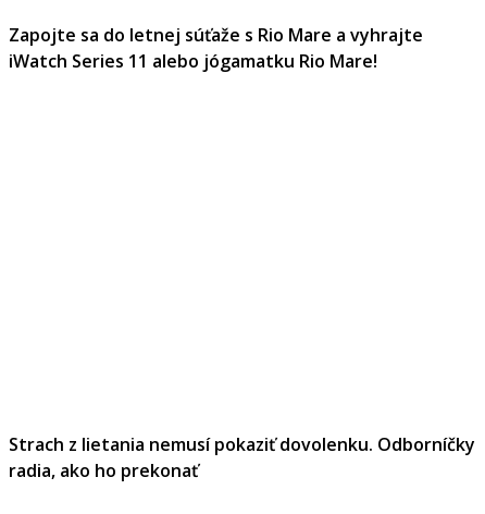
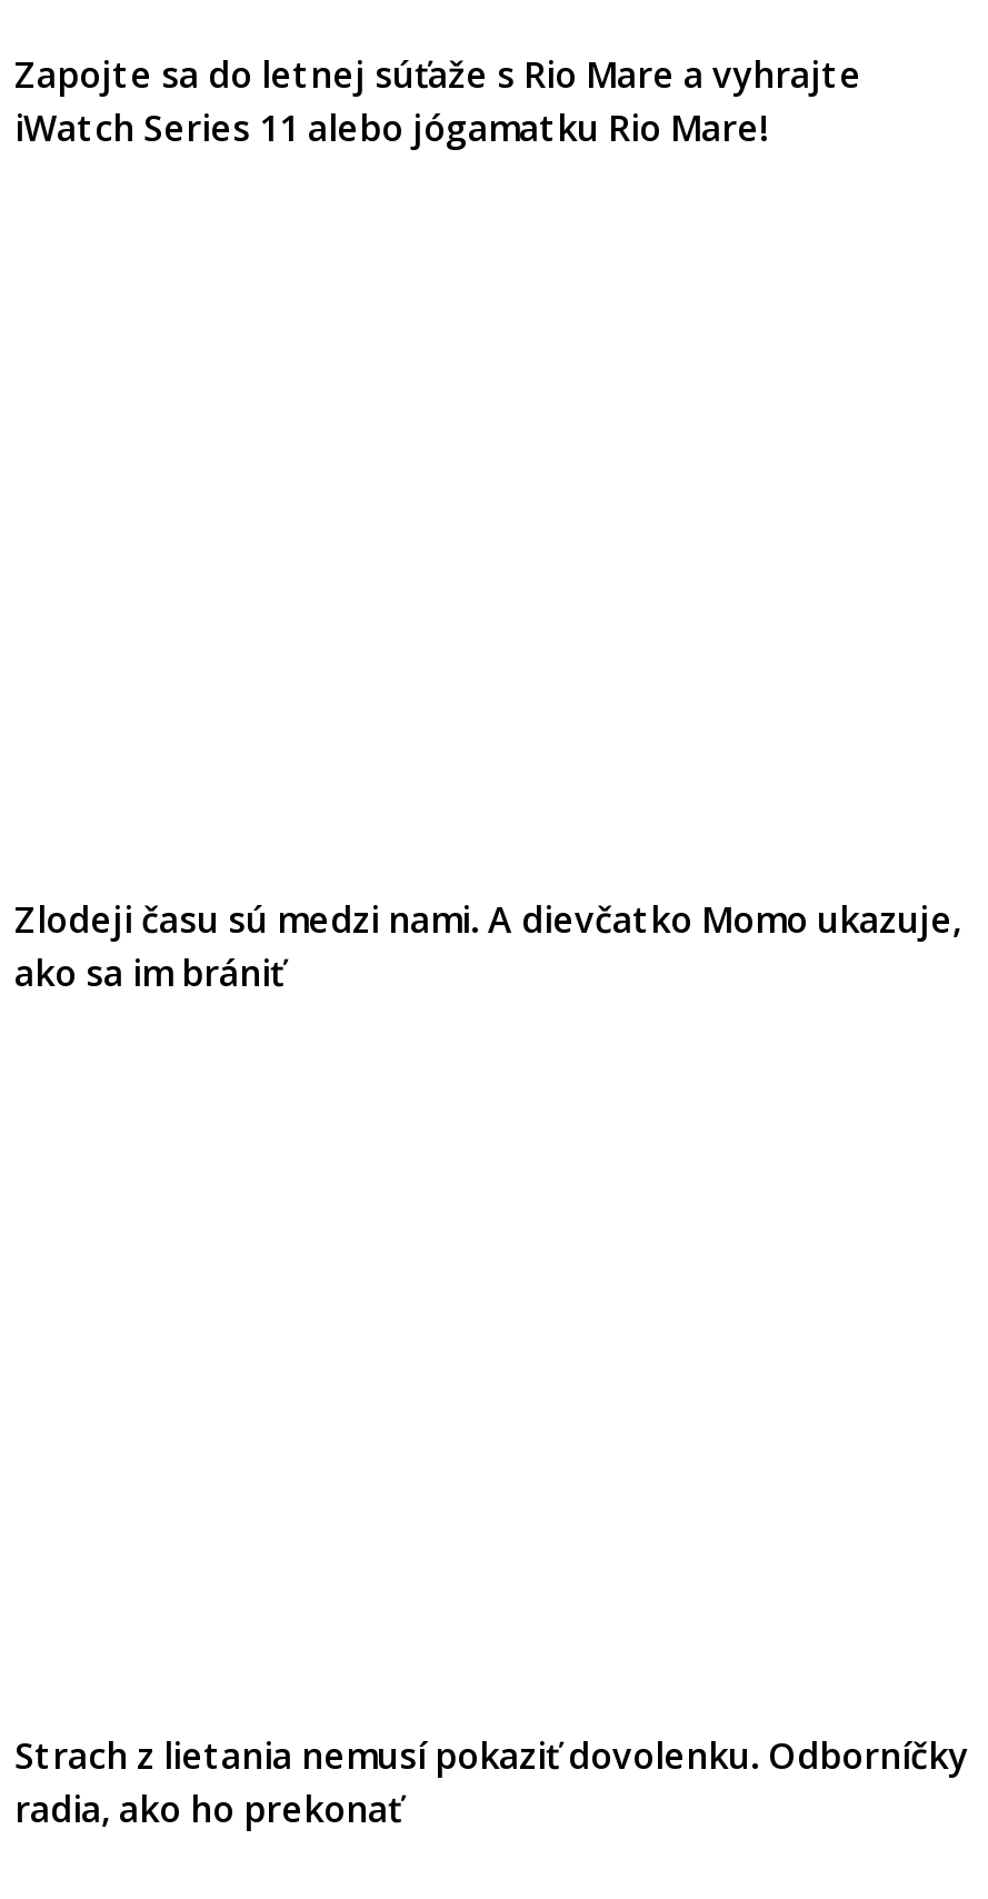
none -> [14,894,961,997] Zlodeji času sú medzi nami. A dievčatko Momo ukazuje, | ako sa im brániť

